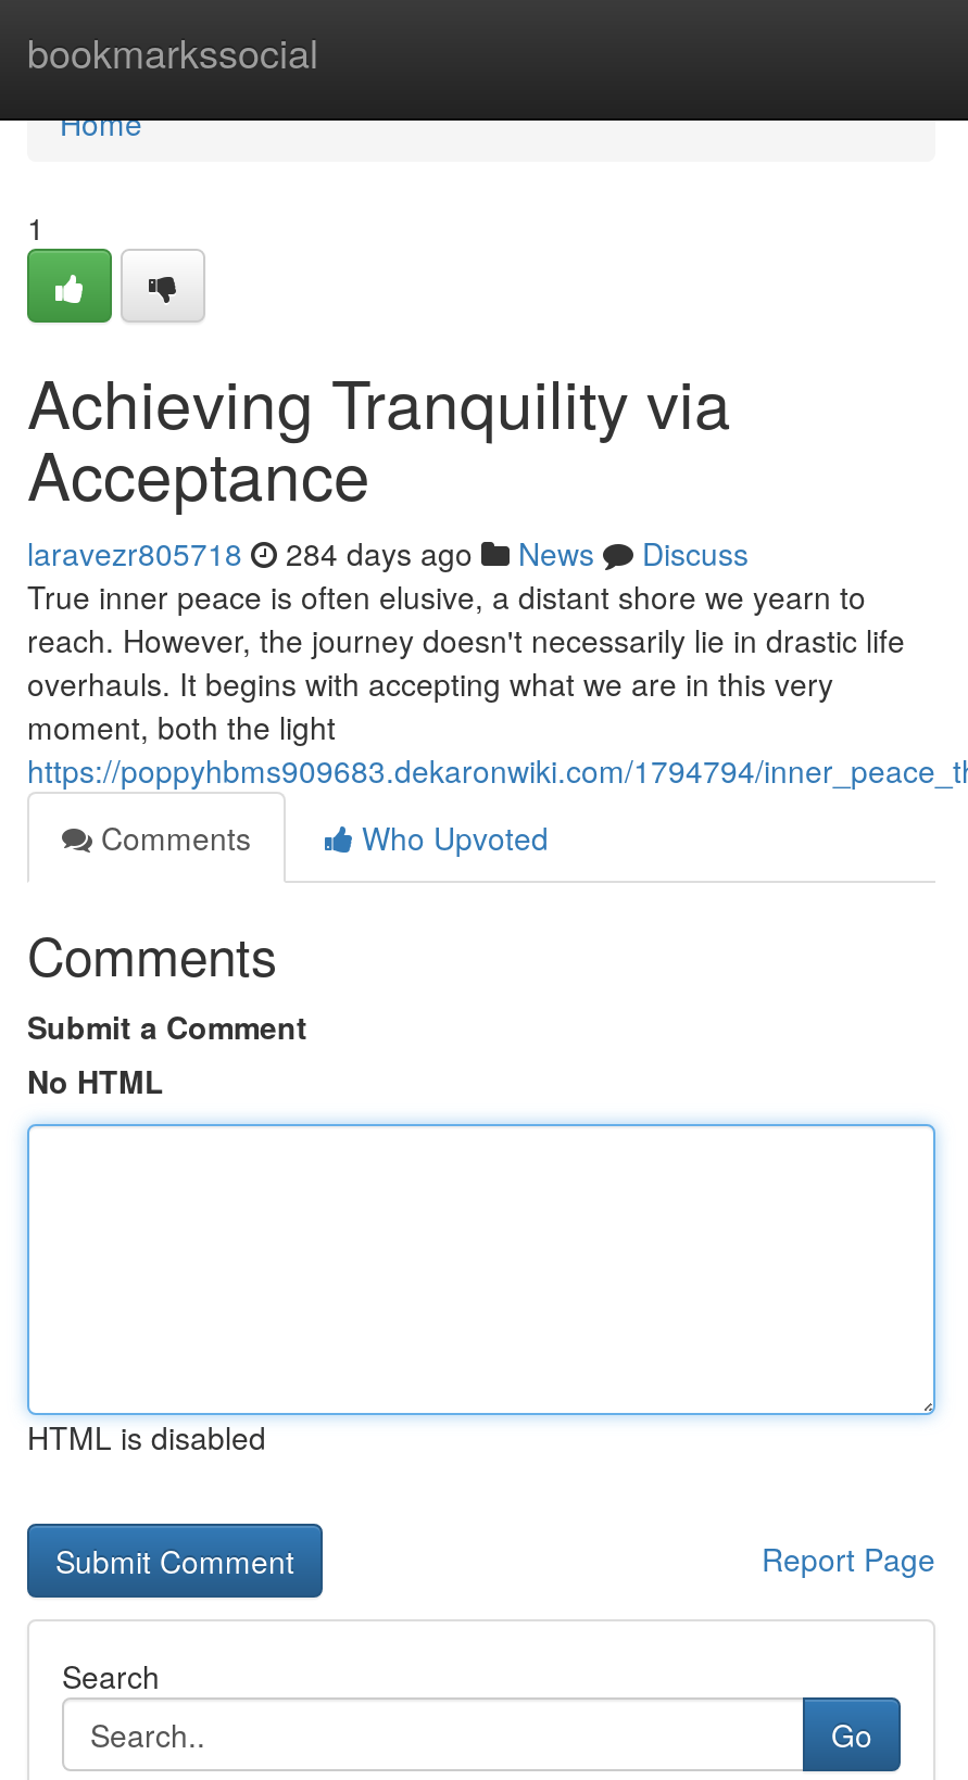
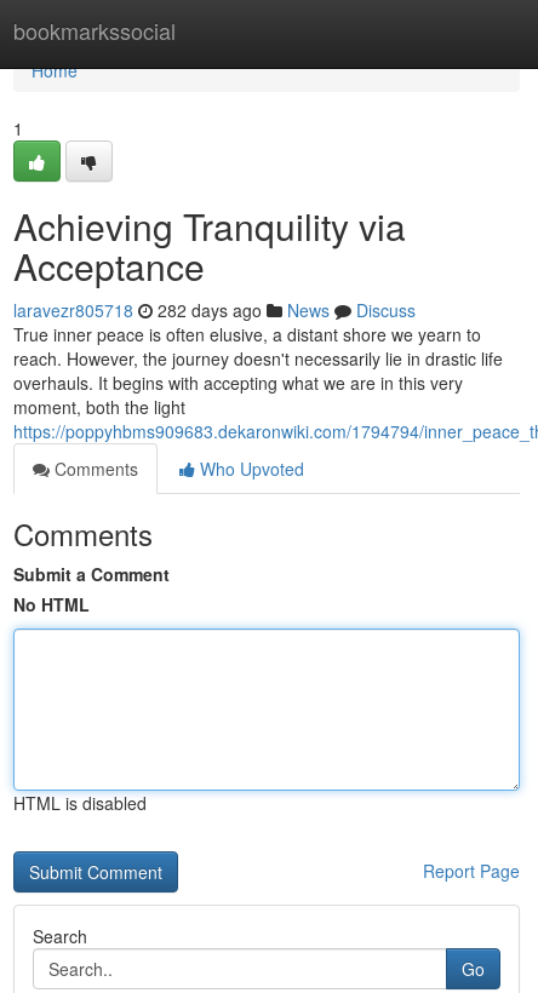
[27,531,749,575] laravezr805718 284 days ago News Discuss -> [13,298,416,322] laravezr805718 282 days ago News Discuss

